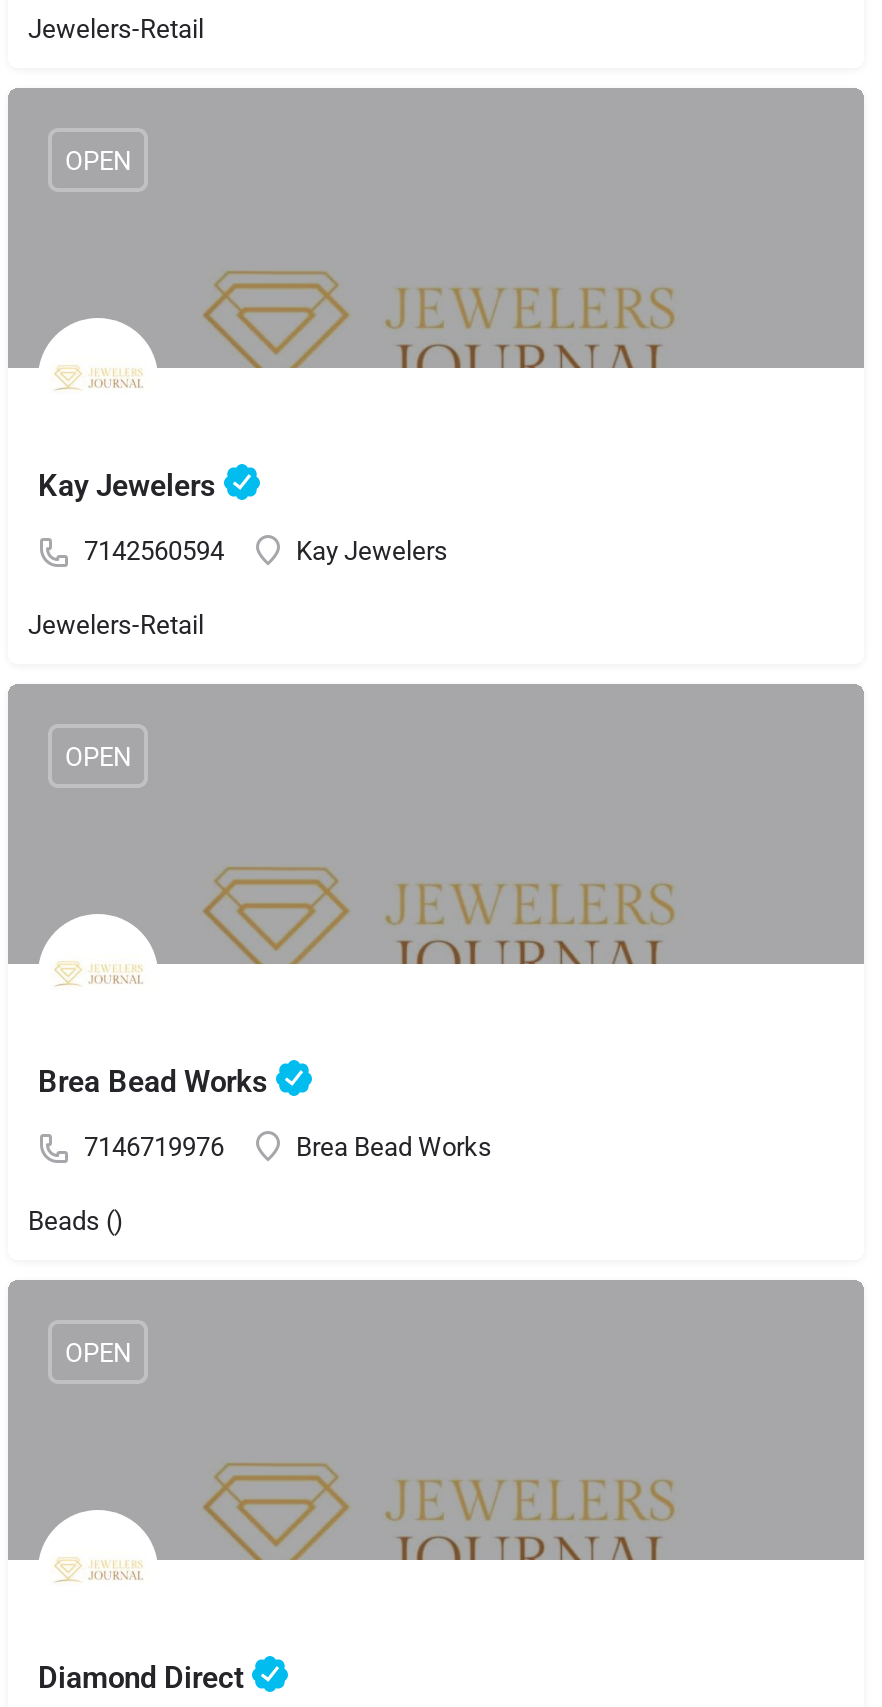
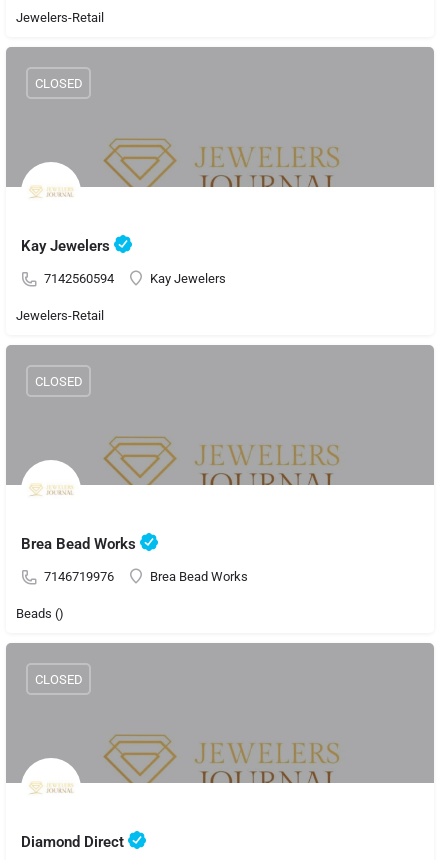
[65,145,131,175] OPEN -> [34,76,82,91] CLOSED
[65,741,131,771] OPEN -> [34,374,82,389] CLOSED
[65,1337,131,1367] OPEN -> [34,672,82,687] CLOSED

